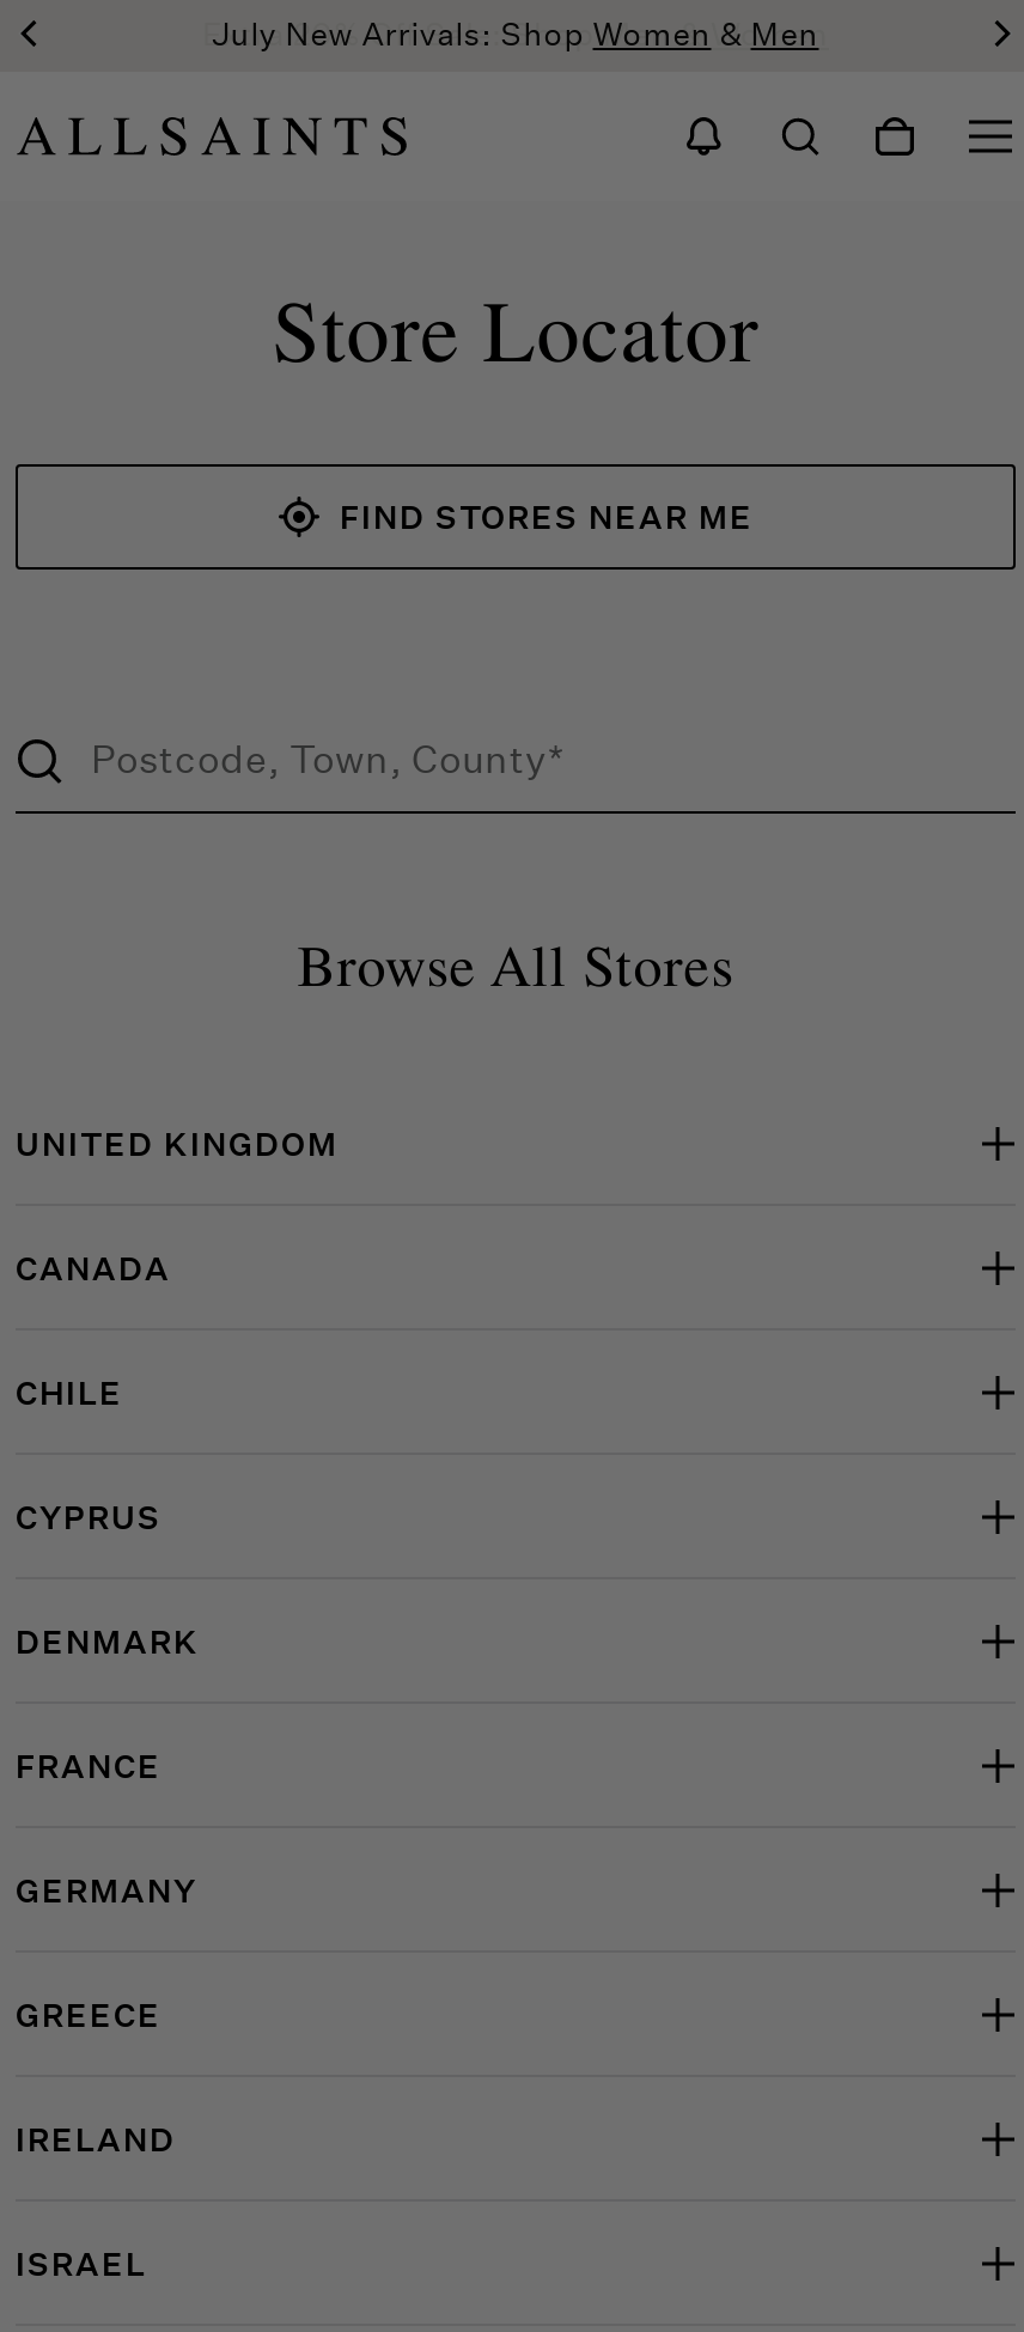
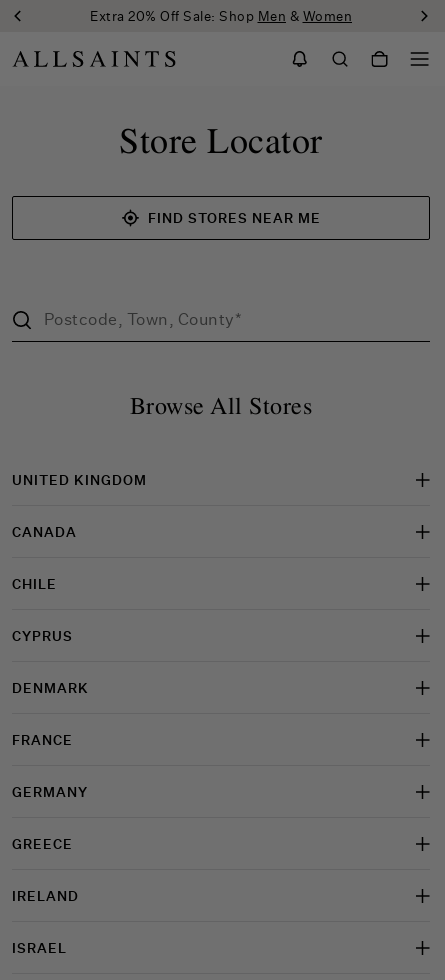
[212,14,819,53] July New Arrivals: Shop Women & Men -> [90,8,352,24] Extra 20% Off Sale: Shop Men & Women

